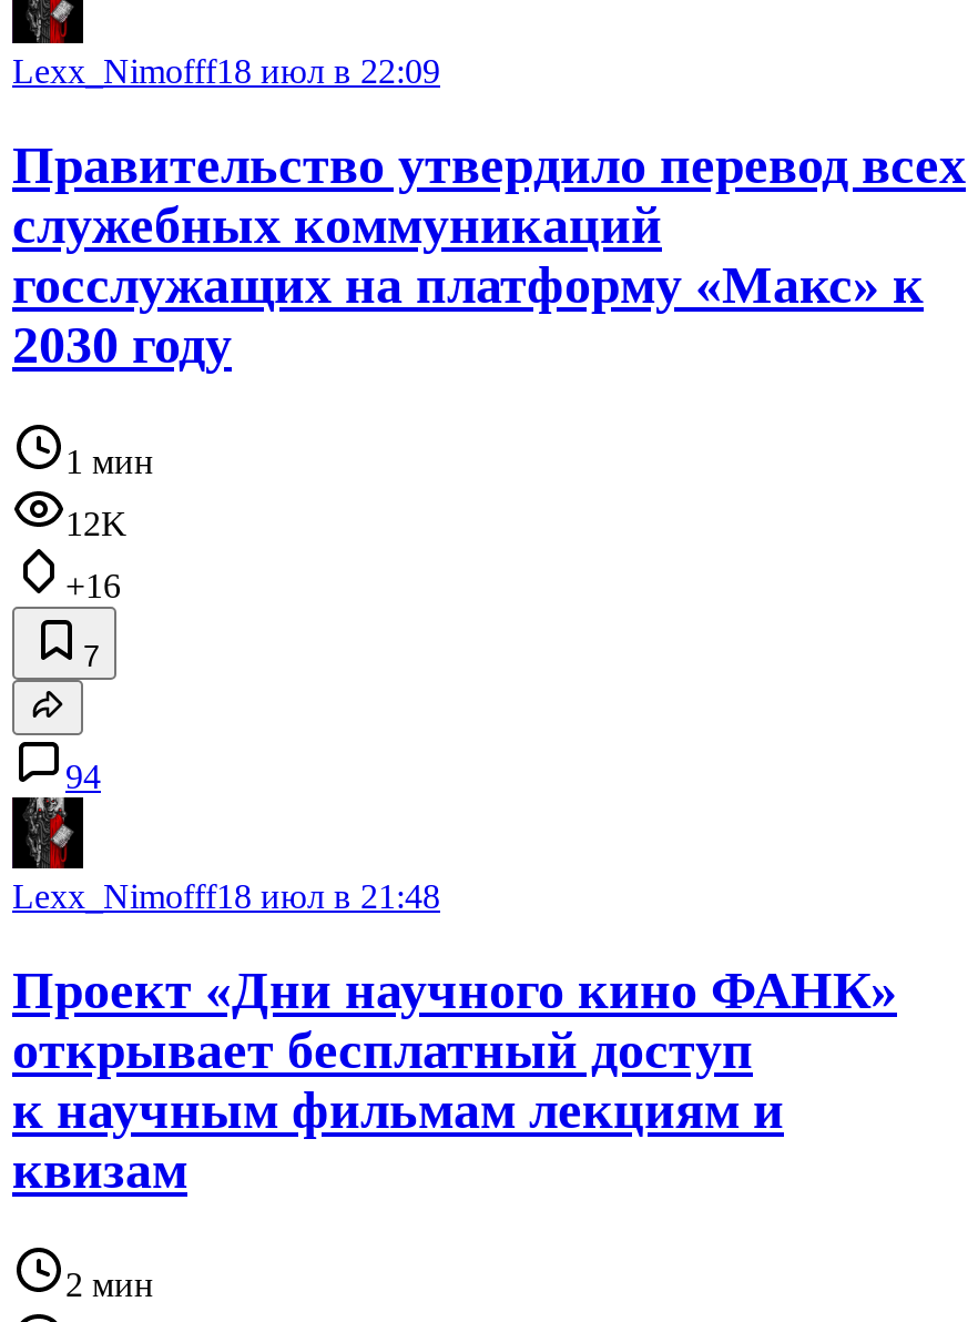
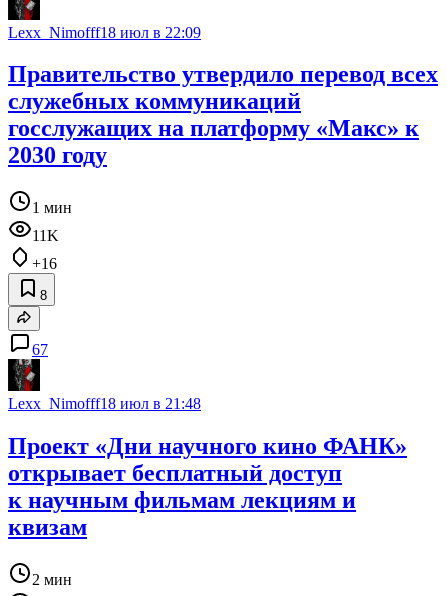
[65,504,128,542] 12K -> [32,227,59,244] 11K
[83,639,99,673] 7 -> [40,288,47,303] 8
[65,757,101,795] 94 -> [32,341,48,358] 67

